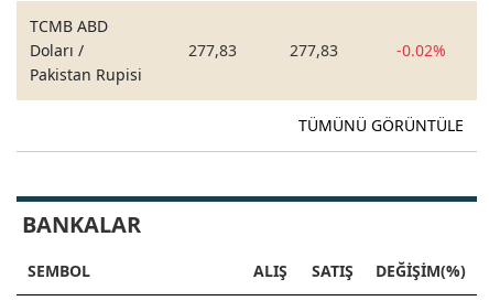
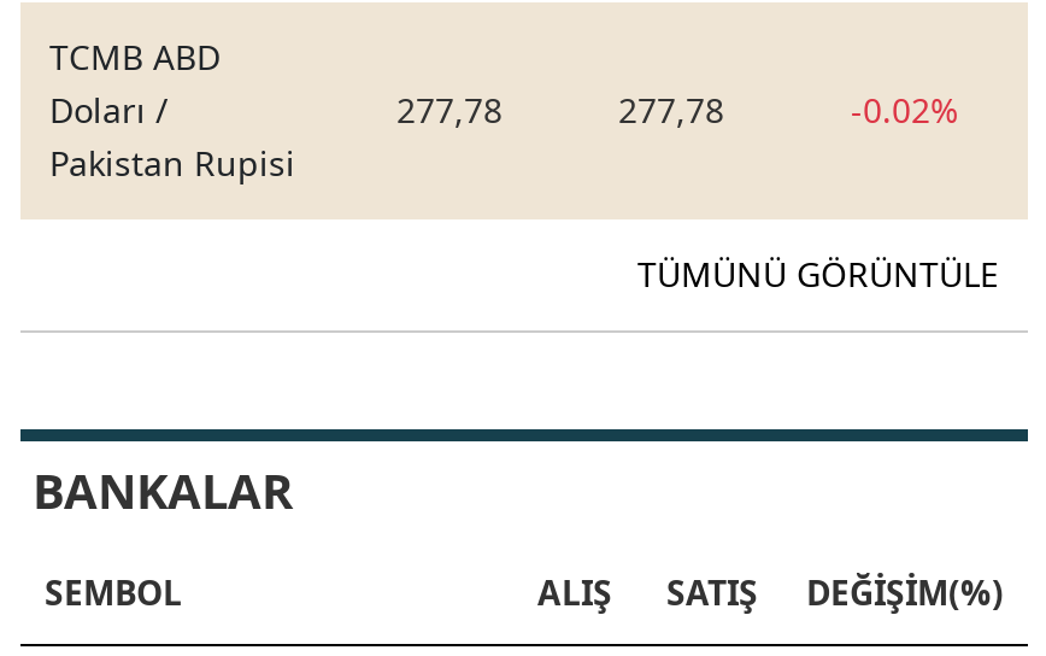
[188,39,237,60] 277,83 -> [396,86,503,132] 277,78
[290,39,338,60] 277,83 -> [618,86,724,132] 277,78

